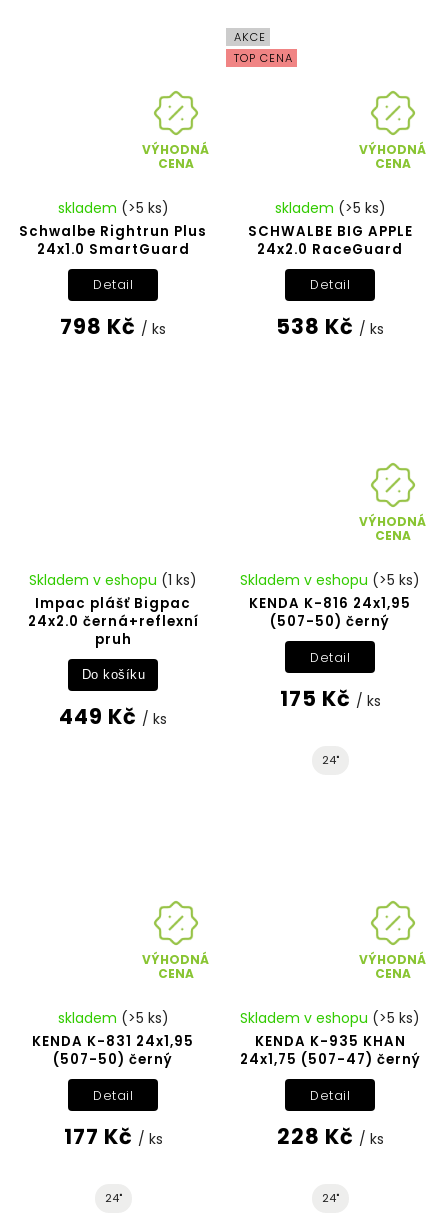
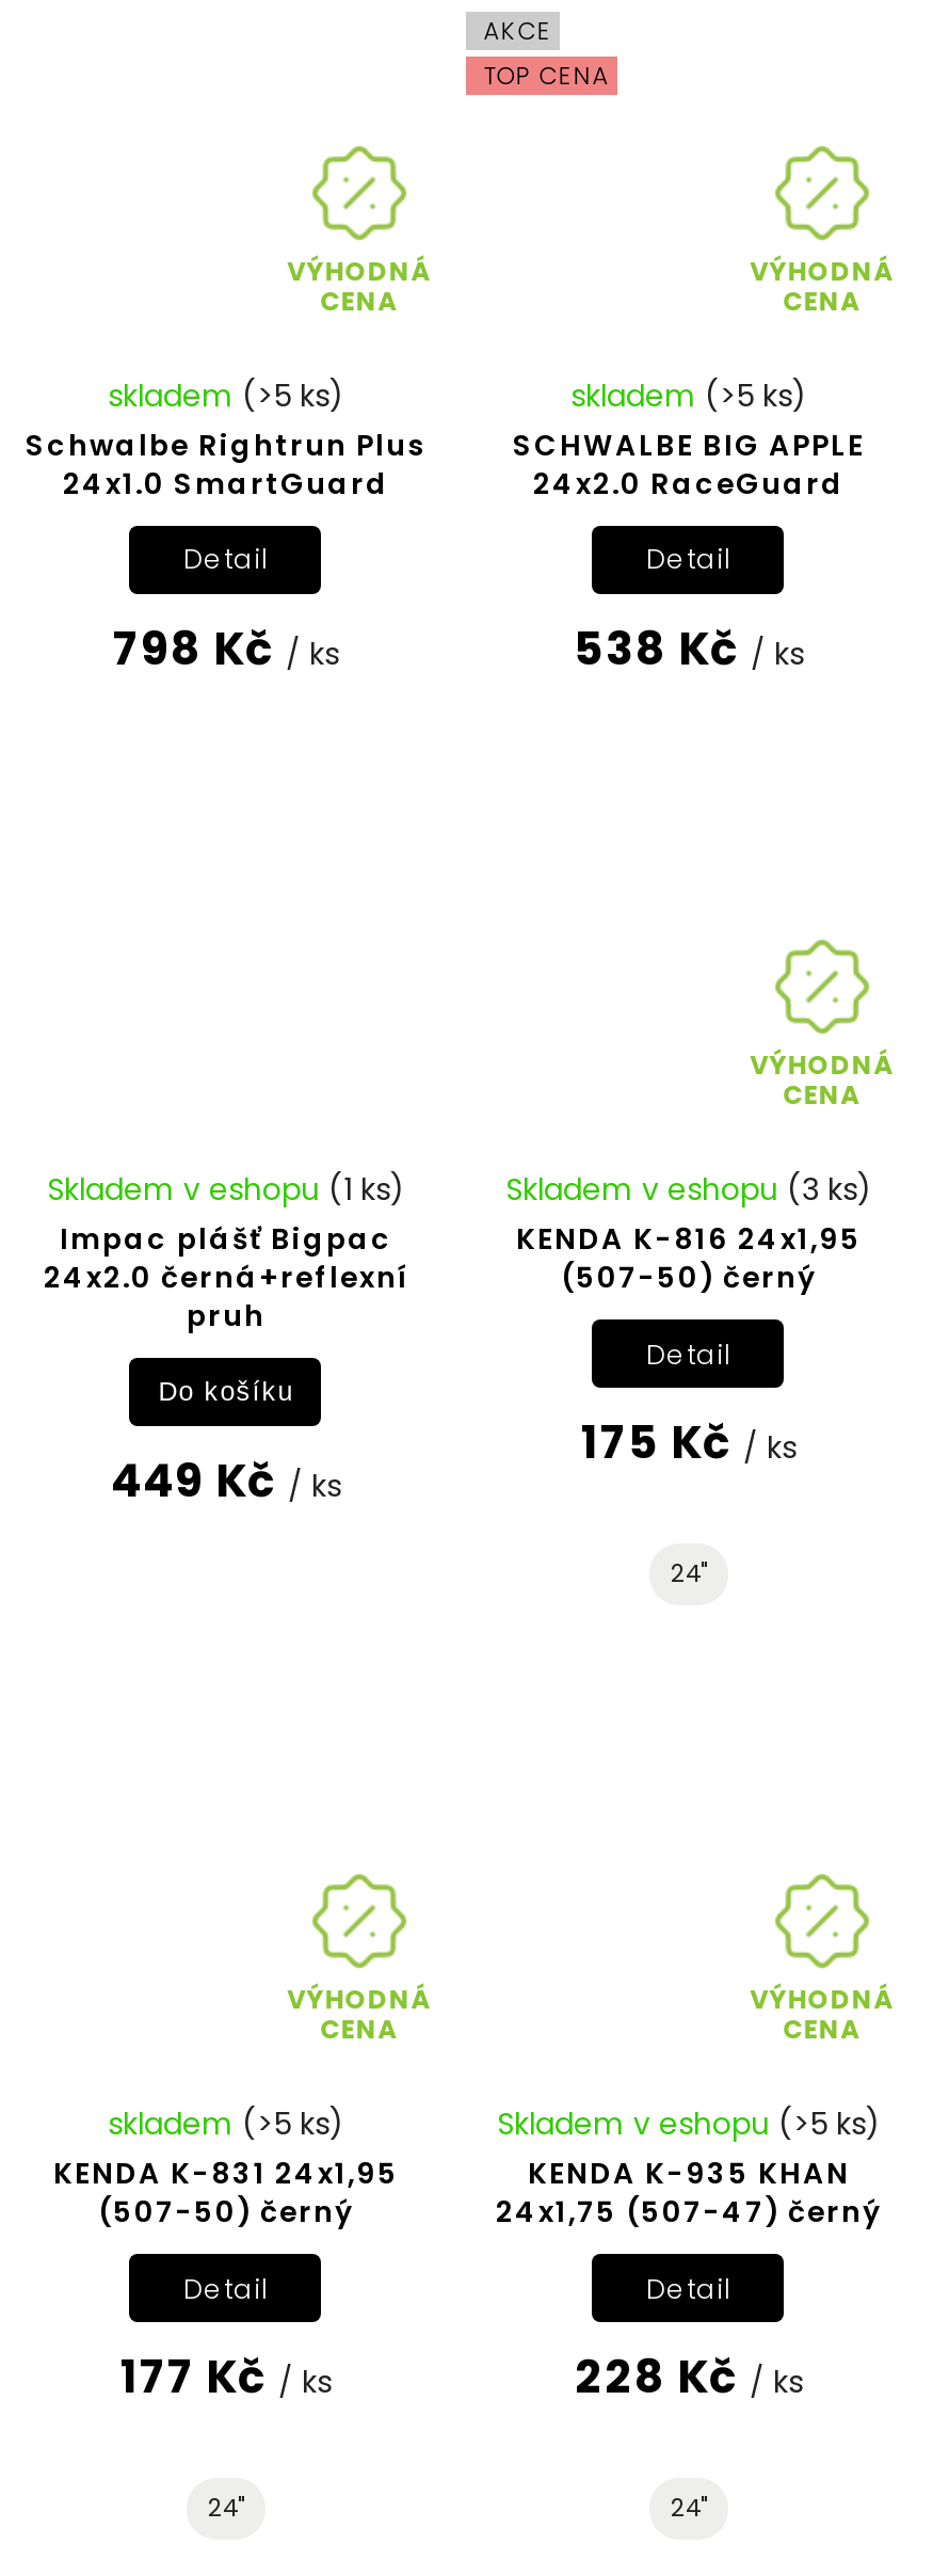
[240,570,420,590] Skladem v eshopu (>5 ks) -> [505,1168,872,1211] Skladem v eshopu (3 ks)

